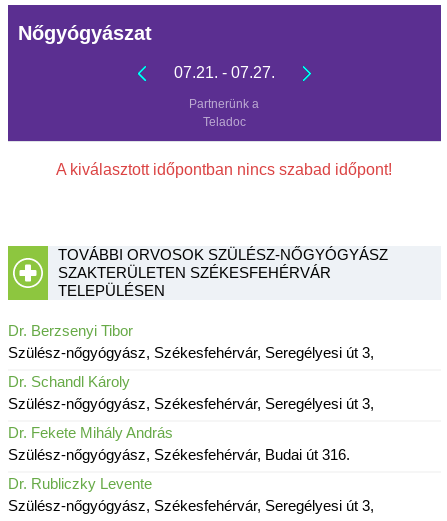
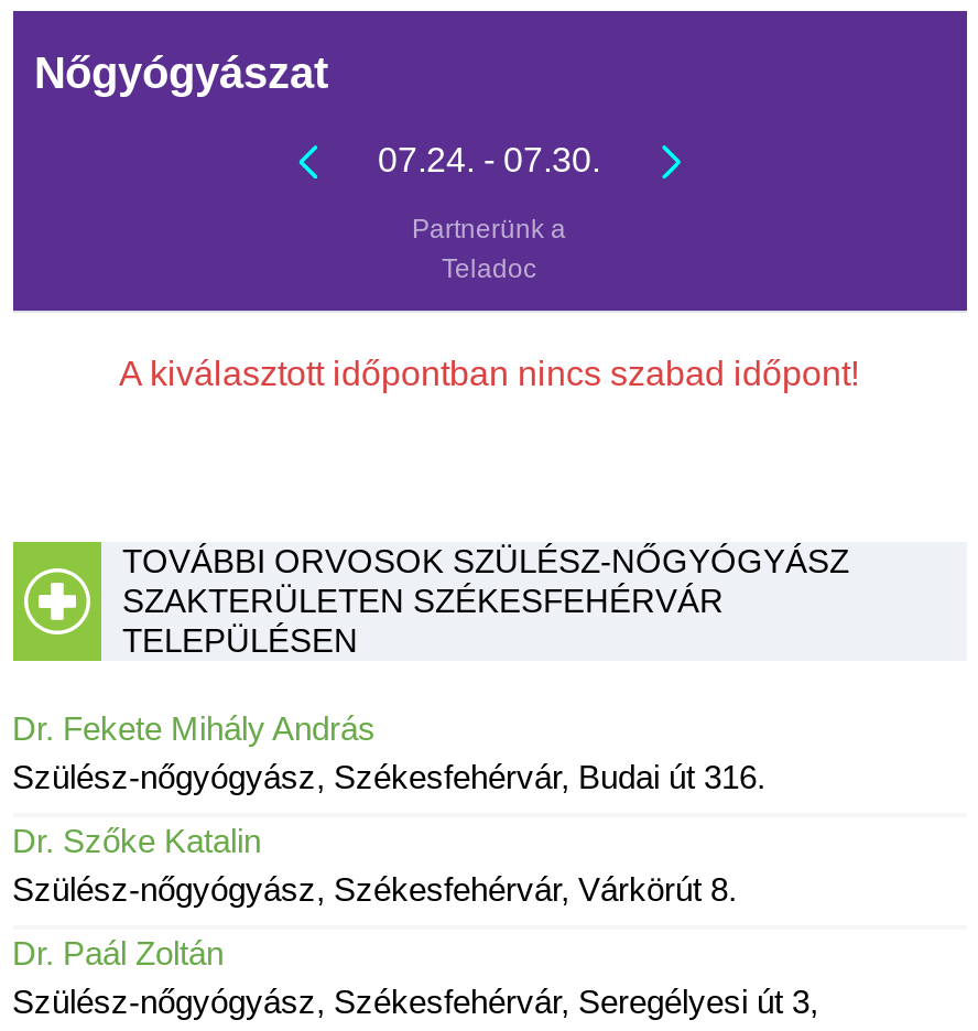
[173,64,274,81] 07.21. - 07.27. -> [378,141,600,178] 07.24. - 07.30.
[7,322,373,412] Dr. Berzsenyi Tibor | Szülész-nőgyógyász, Székesfehérvár, Seregélyesi út 3, | Dr. Schandl Károly | Szülész-nőgyógyász, Székesfehérvár, Seregélyesi út 3, -> none
moved [7,424,349,463] -> [12,709,765,795]: Dr. Fekete Mihály András | Szülész-nőgyógyász, Székesfehérvár, Budai út 316.
[7,475,151,492] Dr. Rubliczky Levente -> [12,822,737,972] Dr. Szőke Katalin | Szülész-nőgyógyász, Székesfehérvár, Várkörút 8. | Dr. Paál Zoltán

